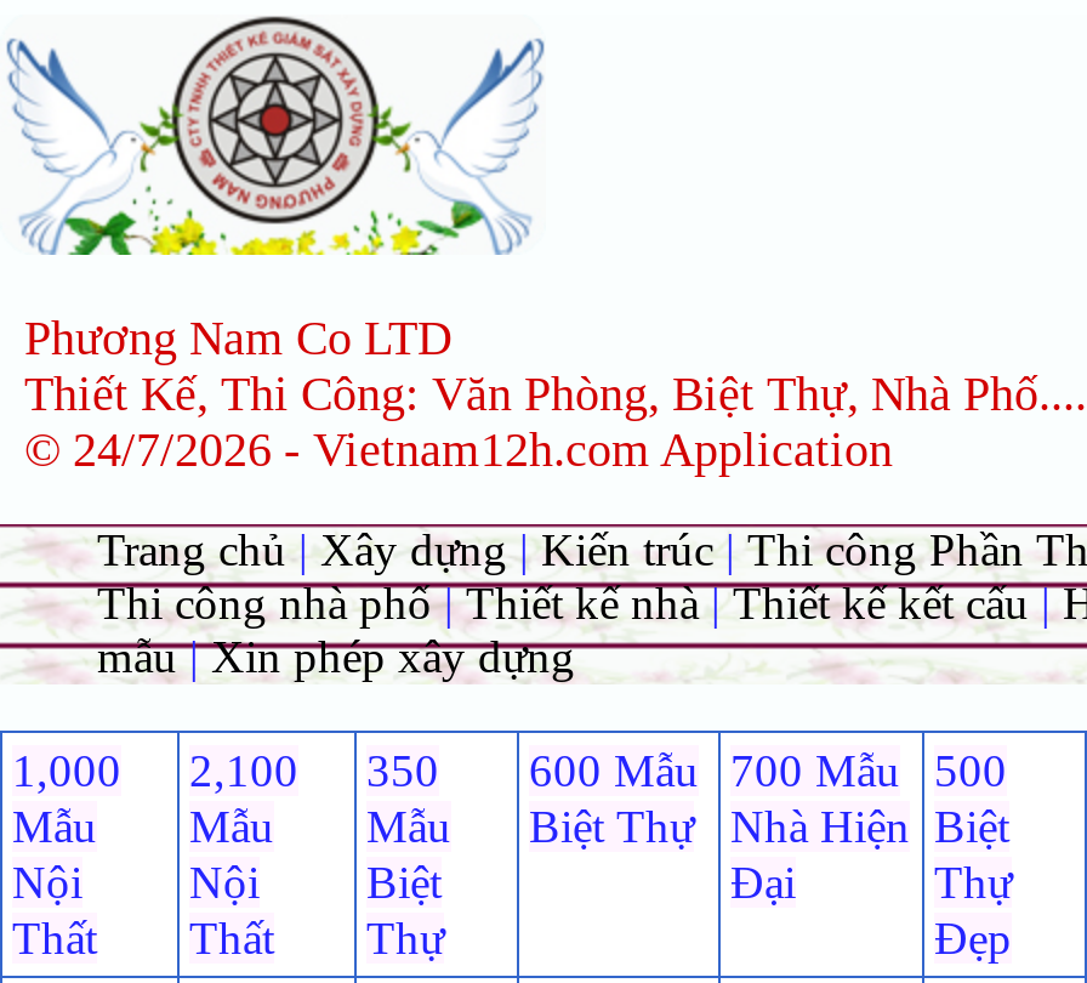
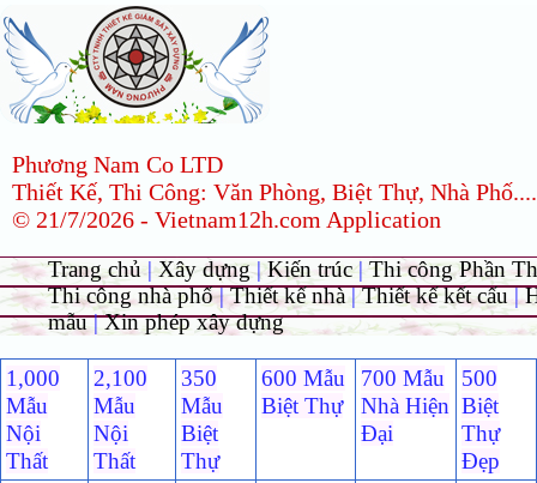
[24,422,893,476] © 24/7/2026 - Vietnam12h.com Application -> [12,206,441,233] © 21/7/2026 - Vietnam12h.com Application

